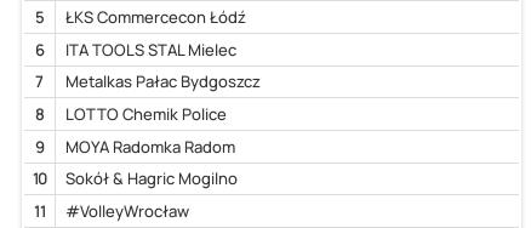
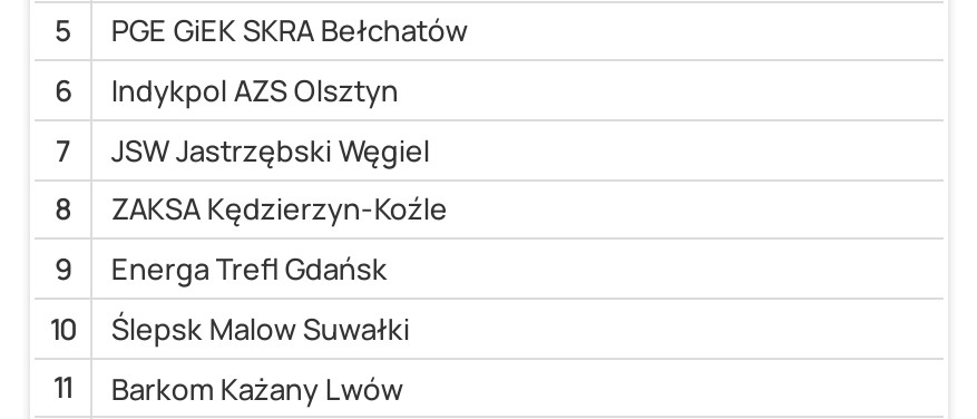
[66,6,246,28] ŁKS Commercecon Łódź -> [111,11,467,51] PGE GiEK SKRA Bełchatów
[66,39,237,60] ITA TOOLS STAL Mielec -> [111,71,398,111] Indykpol AZS Olsztyn
[66,71,261,93] Metalkas Pałac Bydgoszcz -> [111,130,430,170] JSW Jastrzębski Węgiel
[66,103,227,125] LOTTO Chemik Police -> [111,190,447,230] ZAKSA Kędzierzyn-Koźle
[66,136,236,157] MOYA Radomka Radom -> [111,249,387,289] Energa Trefl Gdańsk
[66,168,238,190] Sokół & Hagric Mogilno -> [111,308,410,349] Ślepsk Malow Suwałki
[66,200,189,222] #VolleyWrocław -> [111,368,403,408] Barkom Każany Lwów

